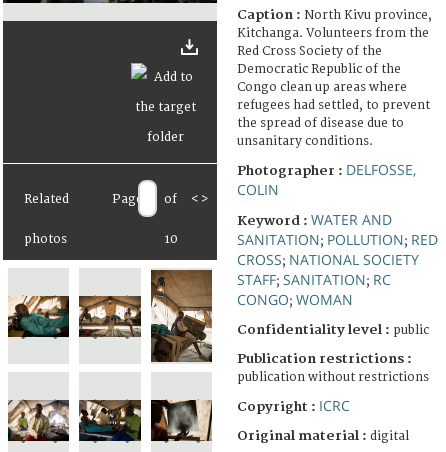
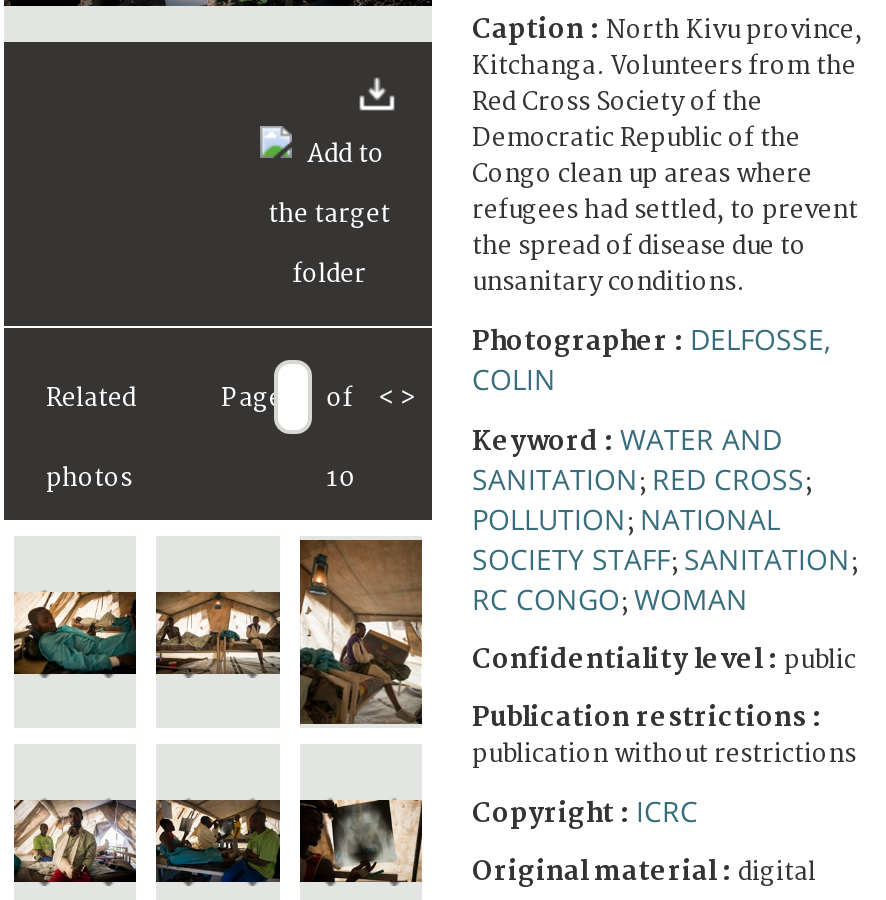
[237,230,438,309] SANITATION; POLLUTION; RED | CROSS; NATIONAL SOCIETY | STAFF; SANITATION; RC | CONGO; WOMAN -> [472,460,858,618] SANITATION; RED CROSS; | POLLUTION; NATIONAL | SOCIETY STAFF; SANITATION; | RC CONGO; WOMAN

